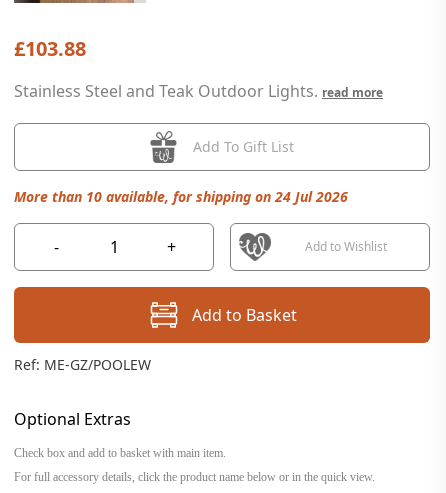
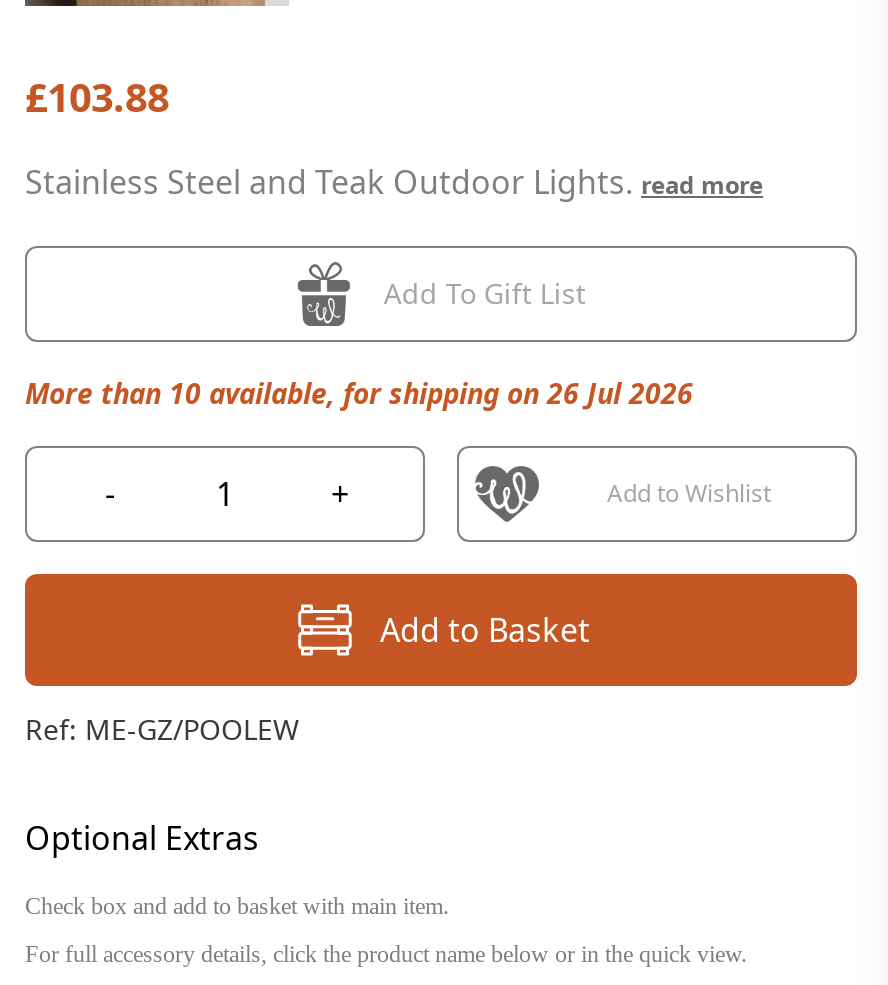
[14,187,348,206] More than 10 available, for shipping on 24 Jul 2026 -> [25,374,693,412] More than 10 available, for shipping on 26 Jul 2026

